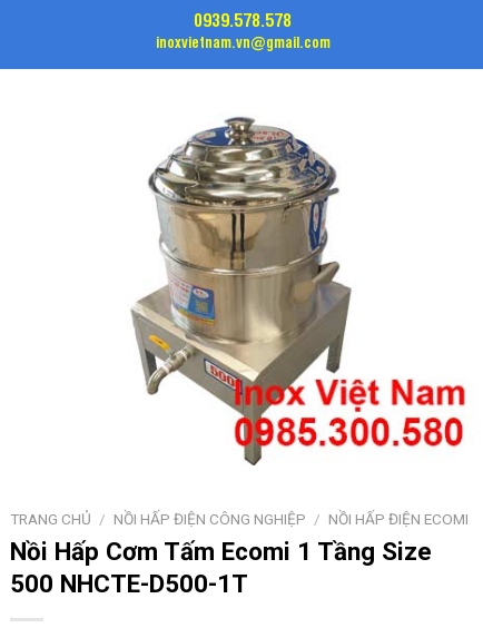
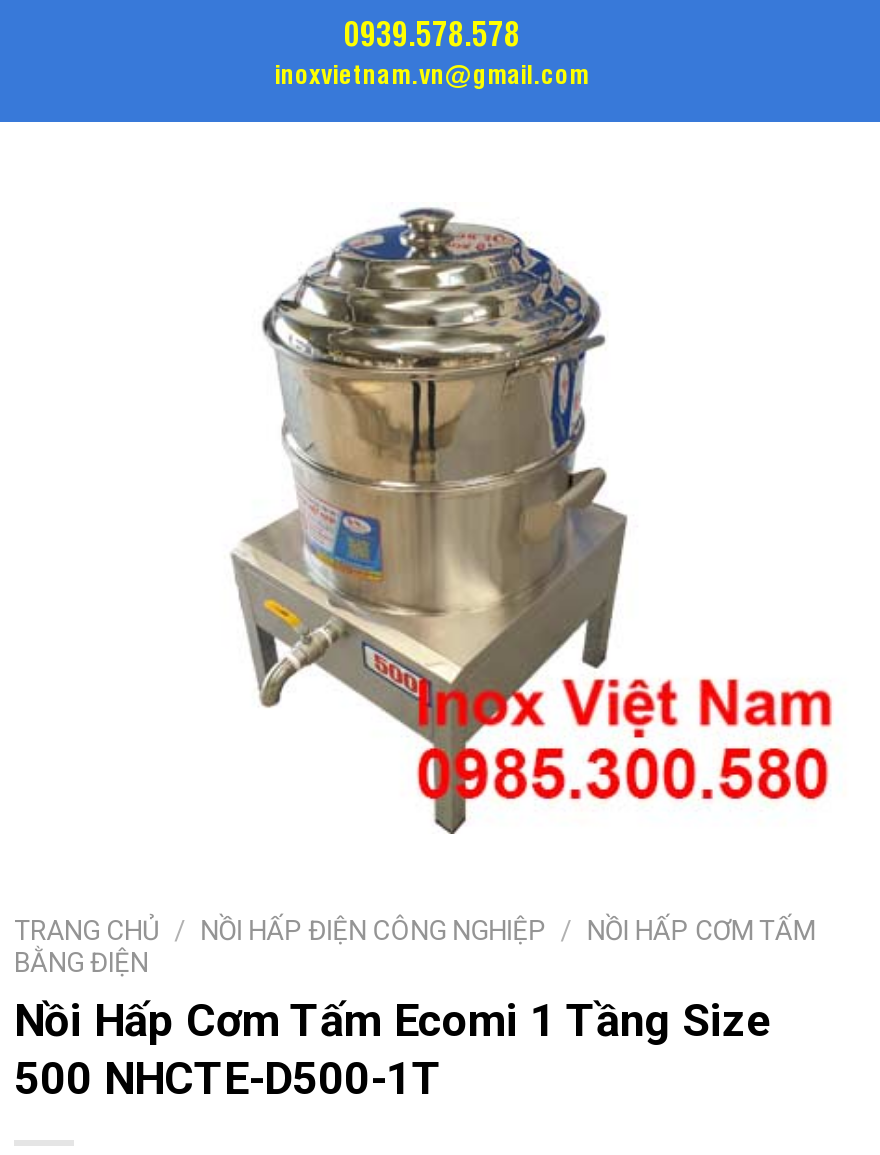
[10,510,469,528] TRANG CHỦ / NỒI HẤP ĐIỆN CÔNG NGHIỆP / NỒI HẤP ĐIỆN ECOMI -> [14,914,815,978] TRANG CHỦ / NỒI HẤP ĐIỆN CÔNG NGHIỆP / NỒI HẤP CƠM TẤM | BẰNG ĐIỆN

